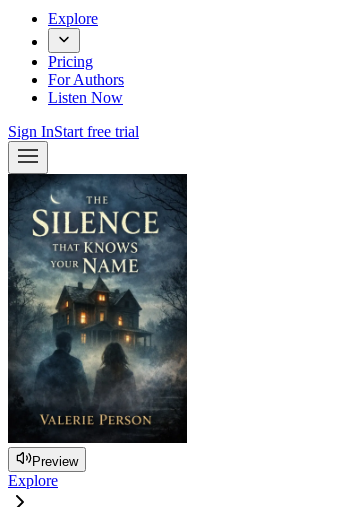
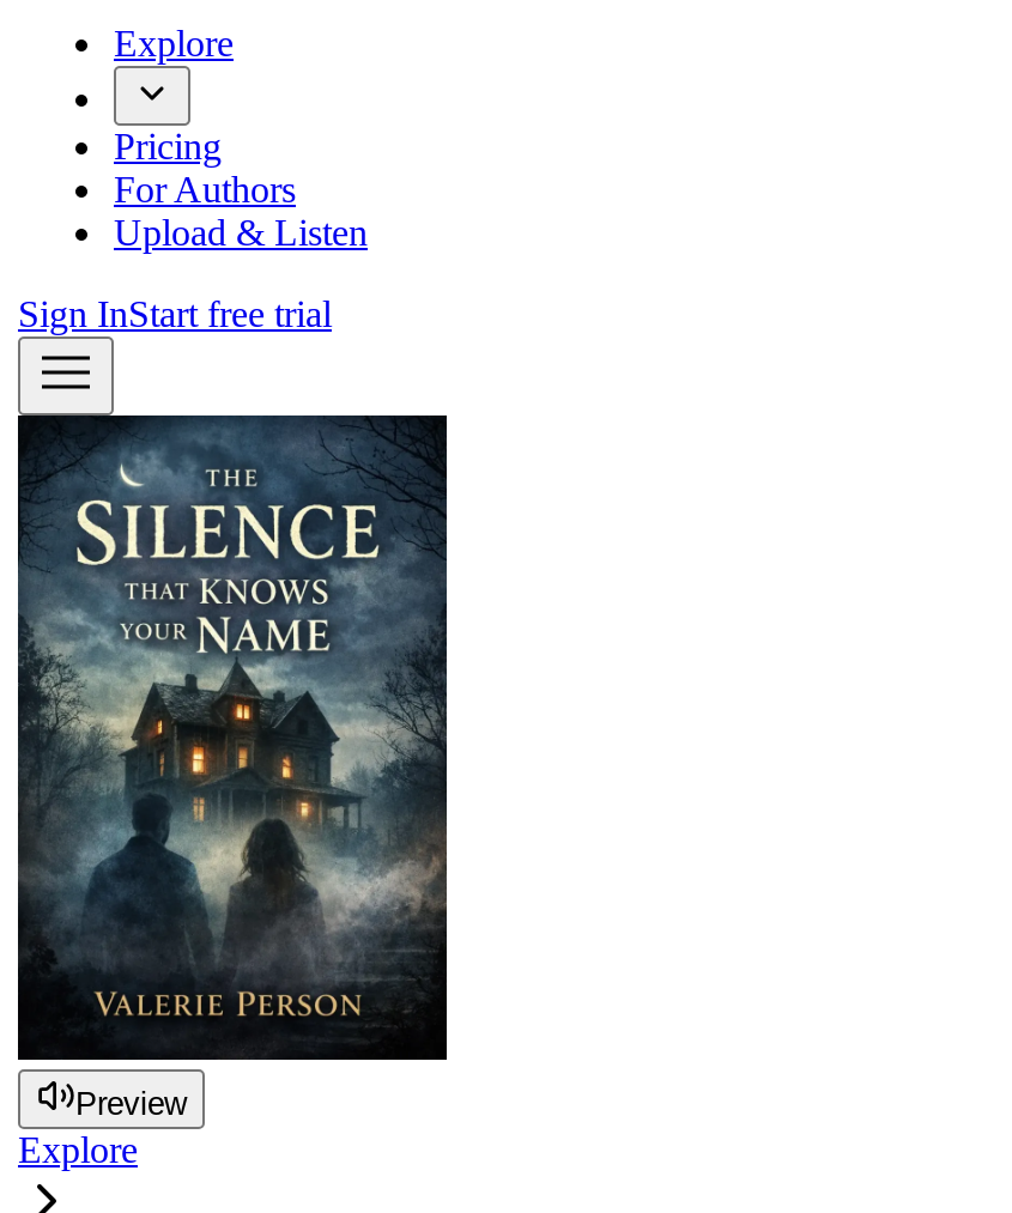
[48,89,123,106] Listen Now -> [114,212,368,253] Upload & Listen

